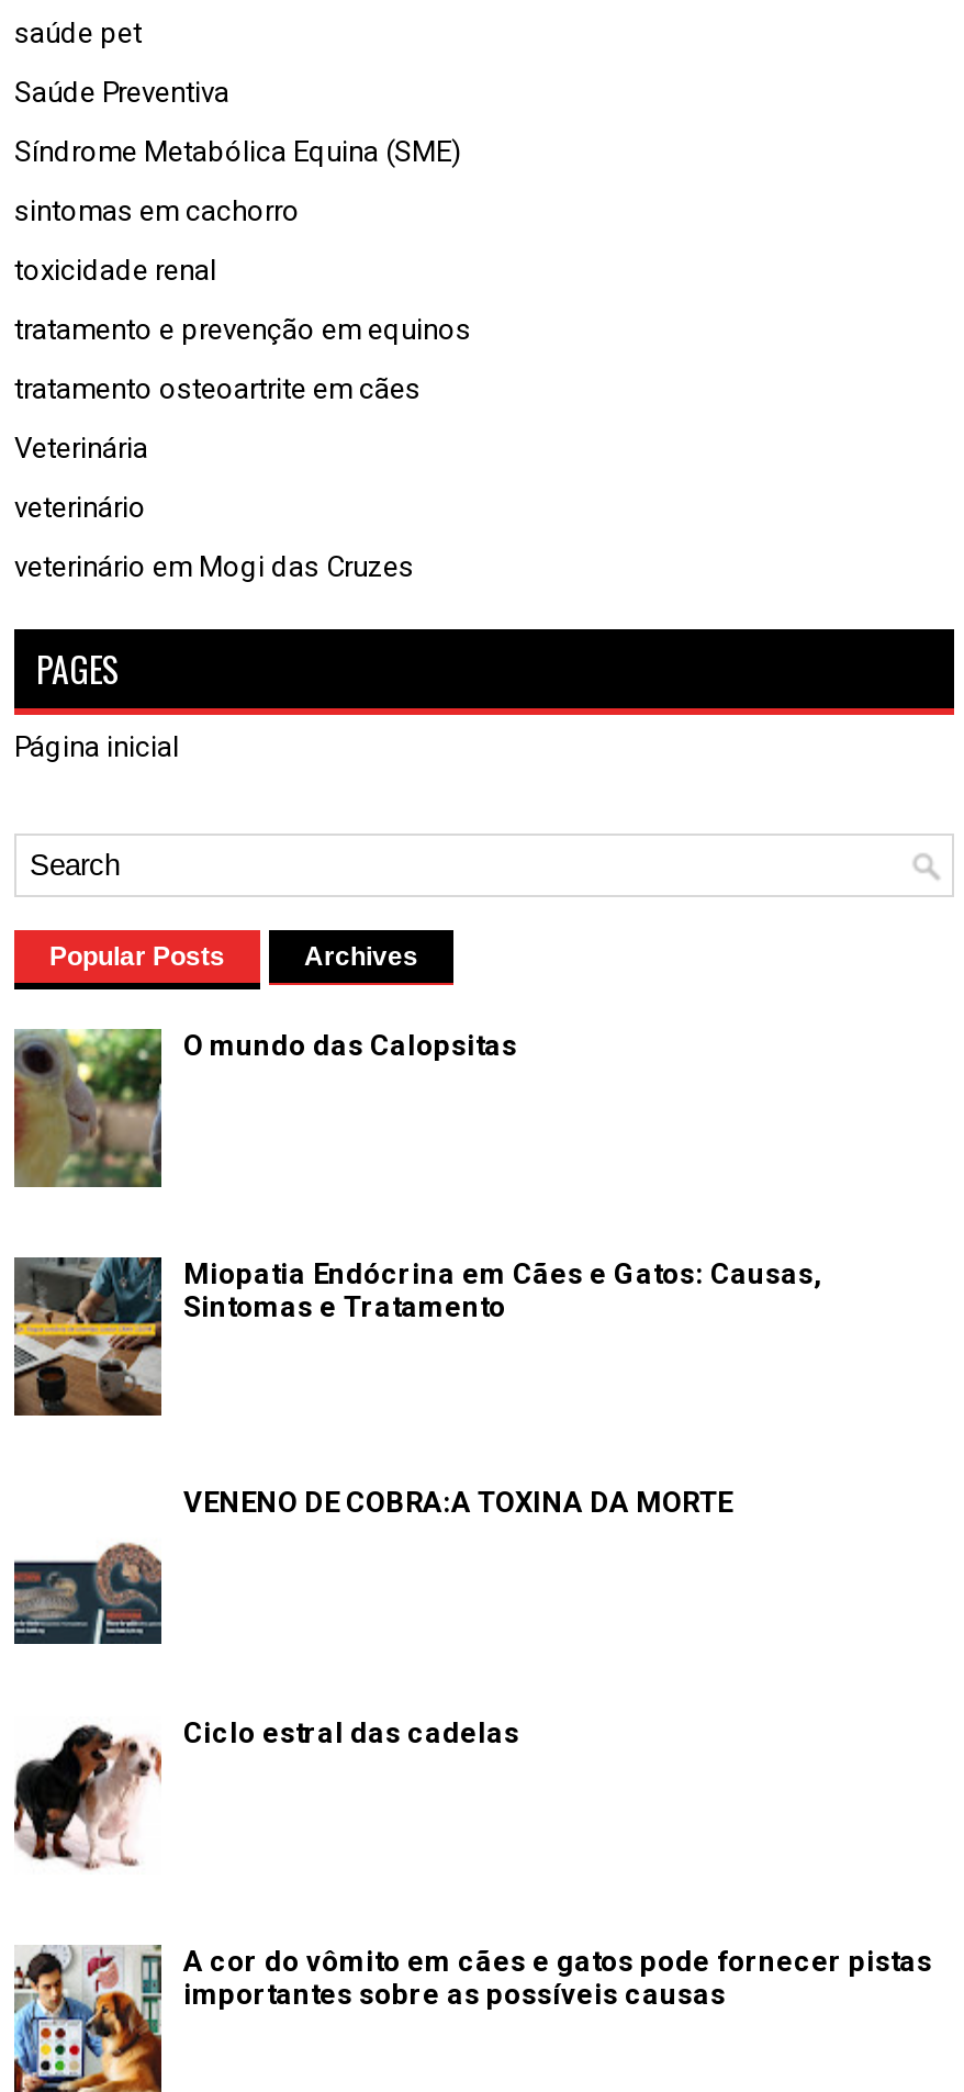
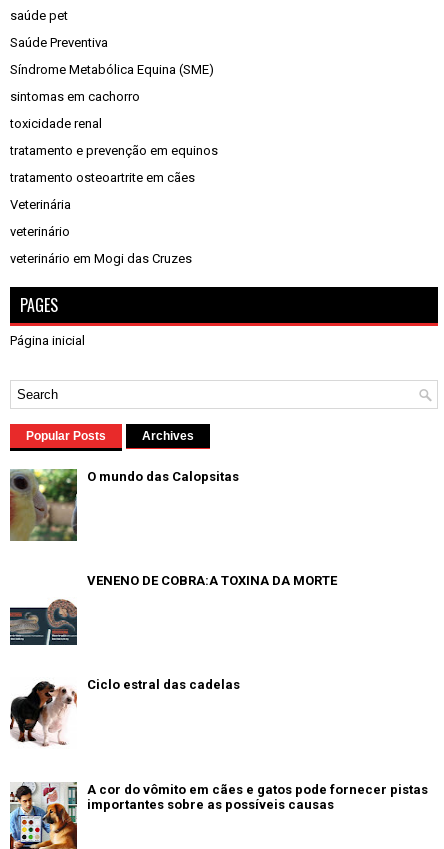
[14,1255,822,1416] [image] | Miopatia Endócrina em Cães e Gatos: Causas, | Sintomas e Tratamento -> none

